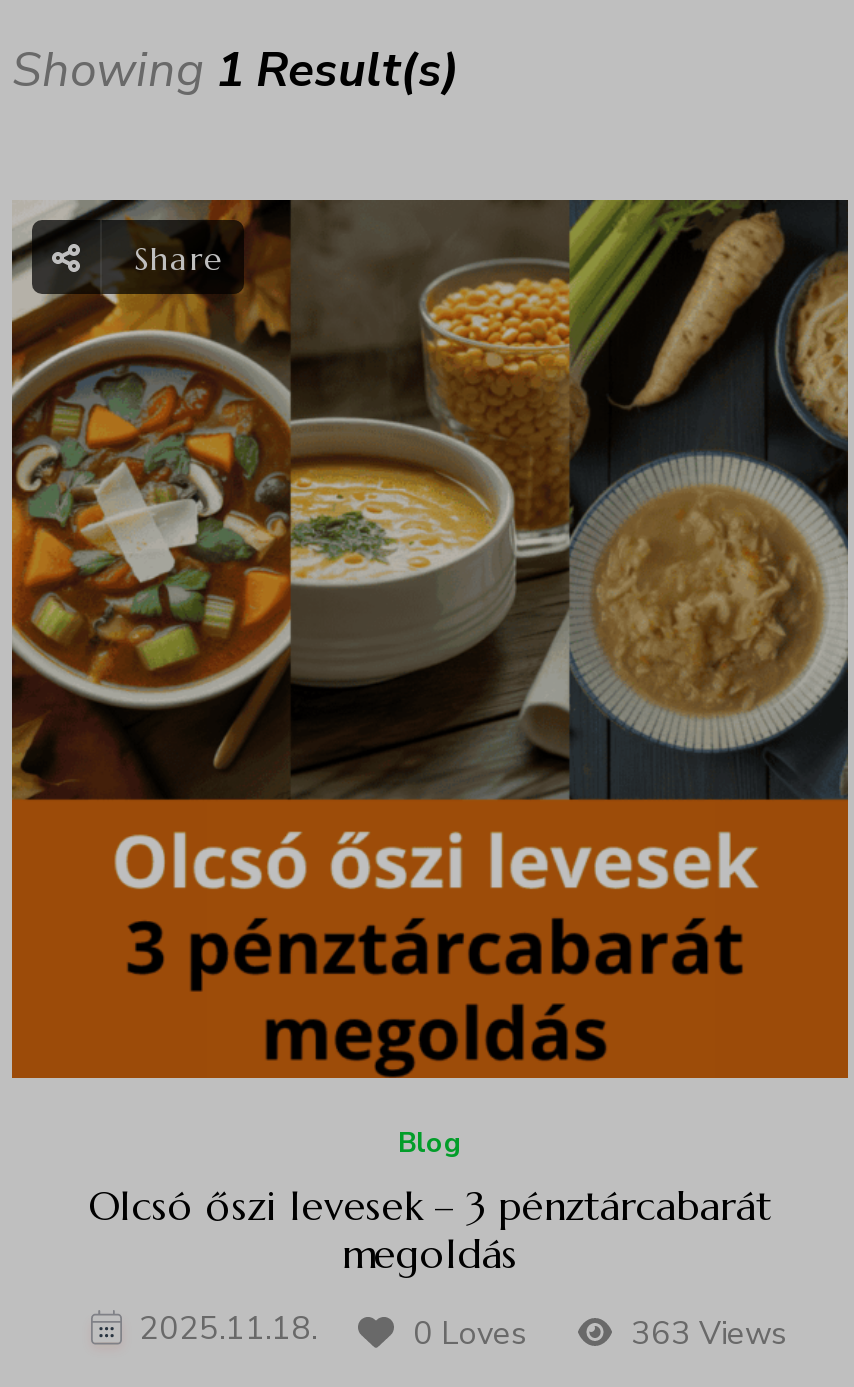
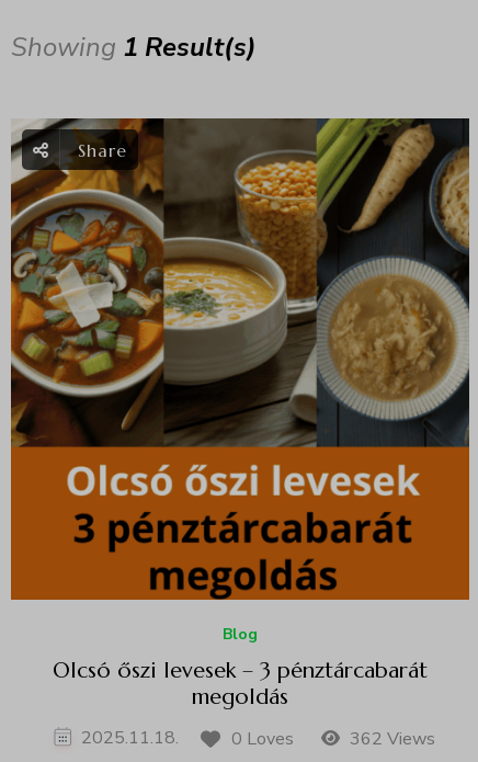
[623,1311,787,1355] 363 Views -> [346,727,436,751] 362 Views

